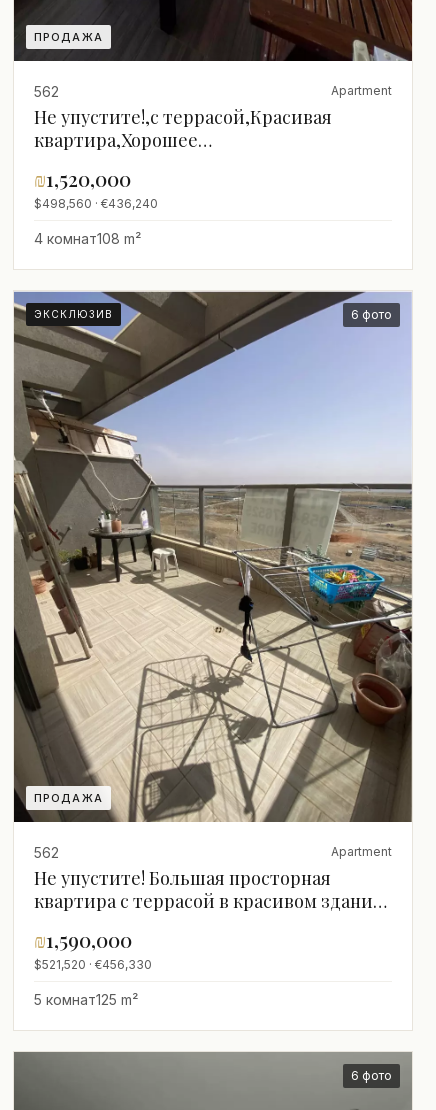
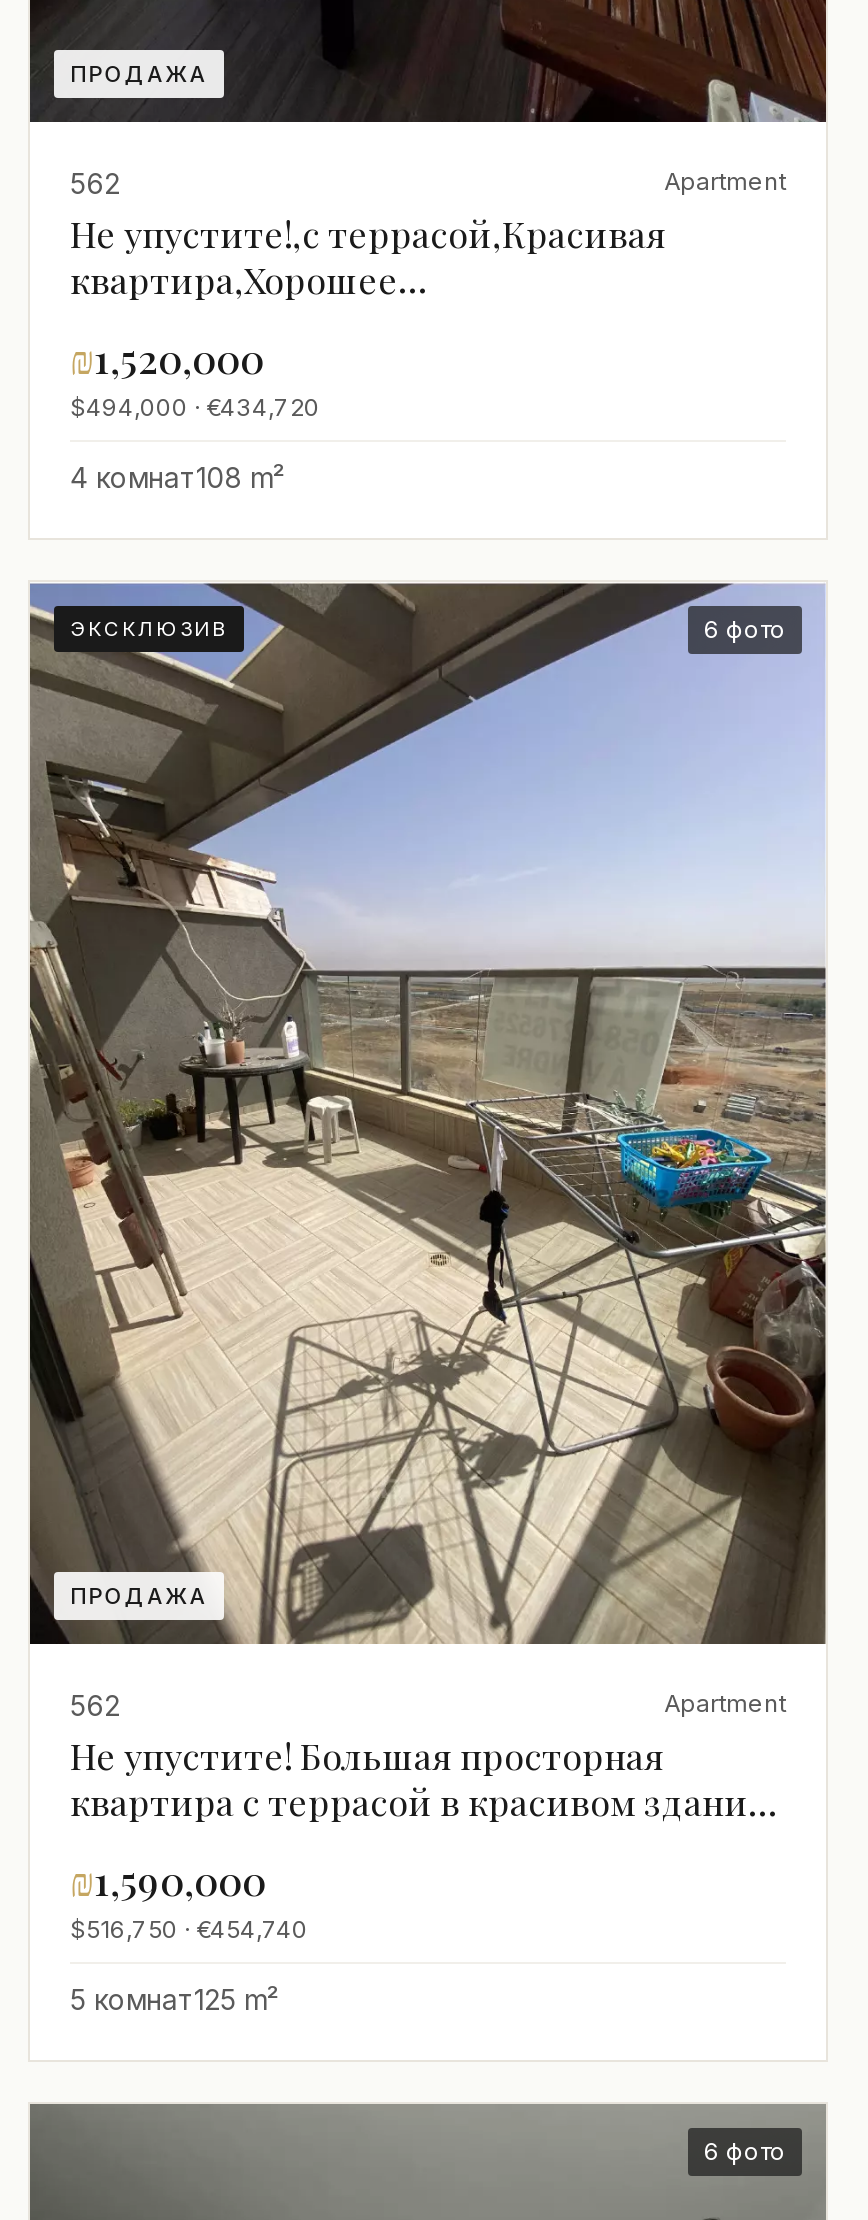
[34,196,158,211] $498,560 · €436,240 -> [70,391,320,421] $494,000 · €434,720
[34,957,152,972] $521,520 · €456,330 -> [70,1914,308,1944] $516,750 · €454,740

